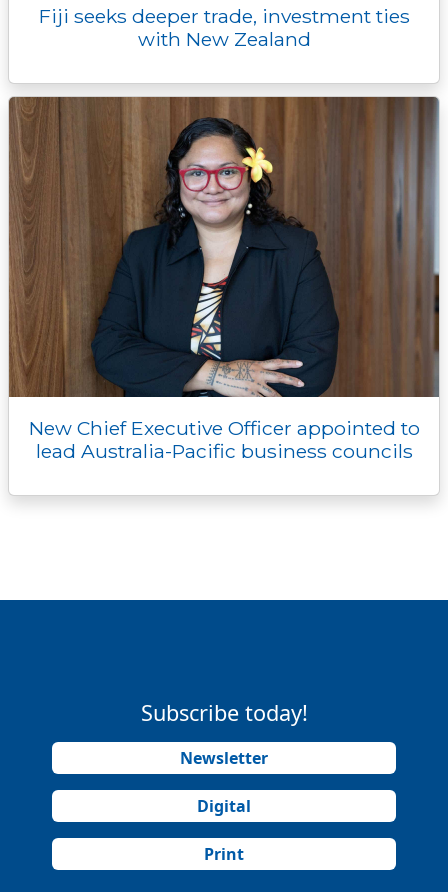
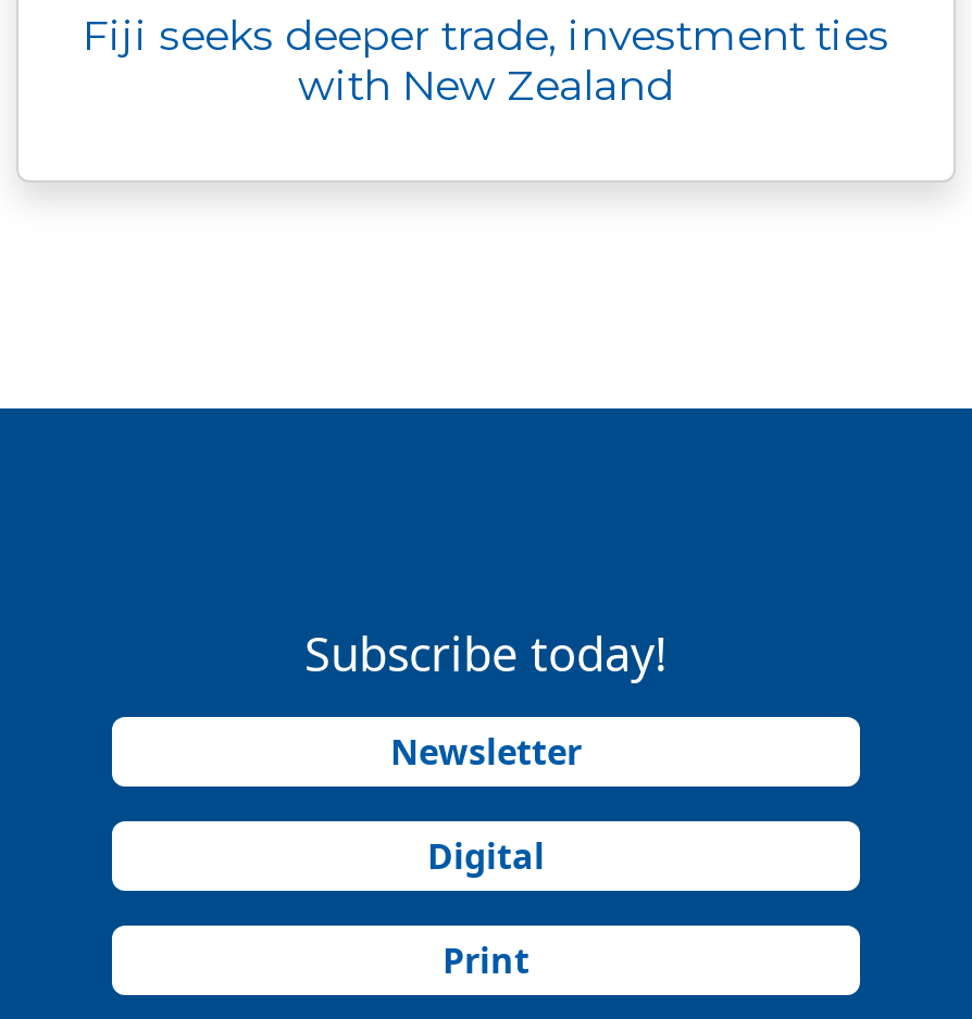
[8,96,440,463] [image] | New Chief Executive Officer appointed to | lead Australia-Pacific business councils -> none

